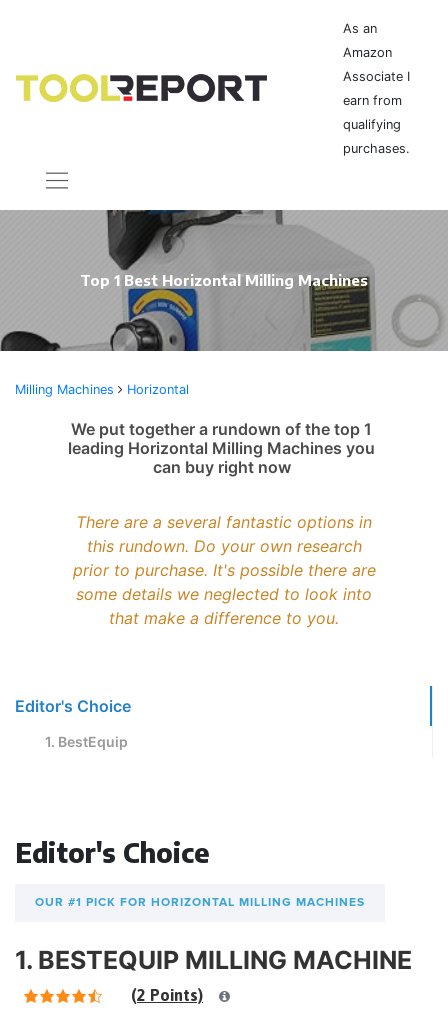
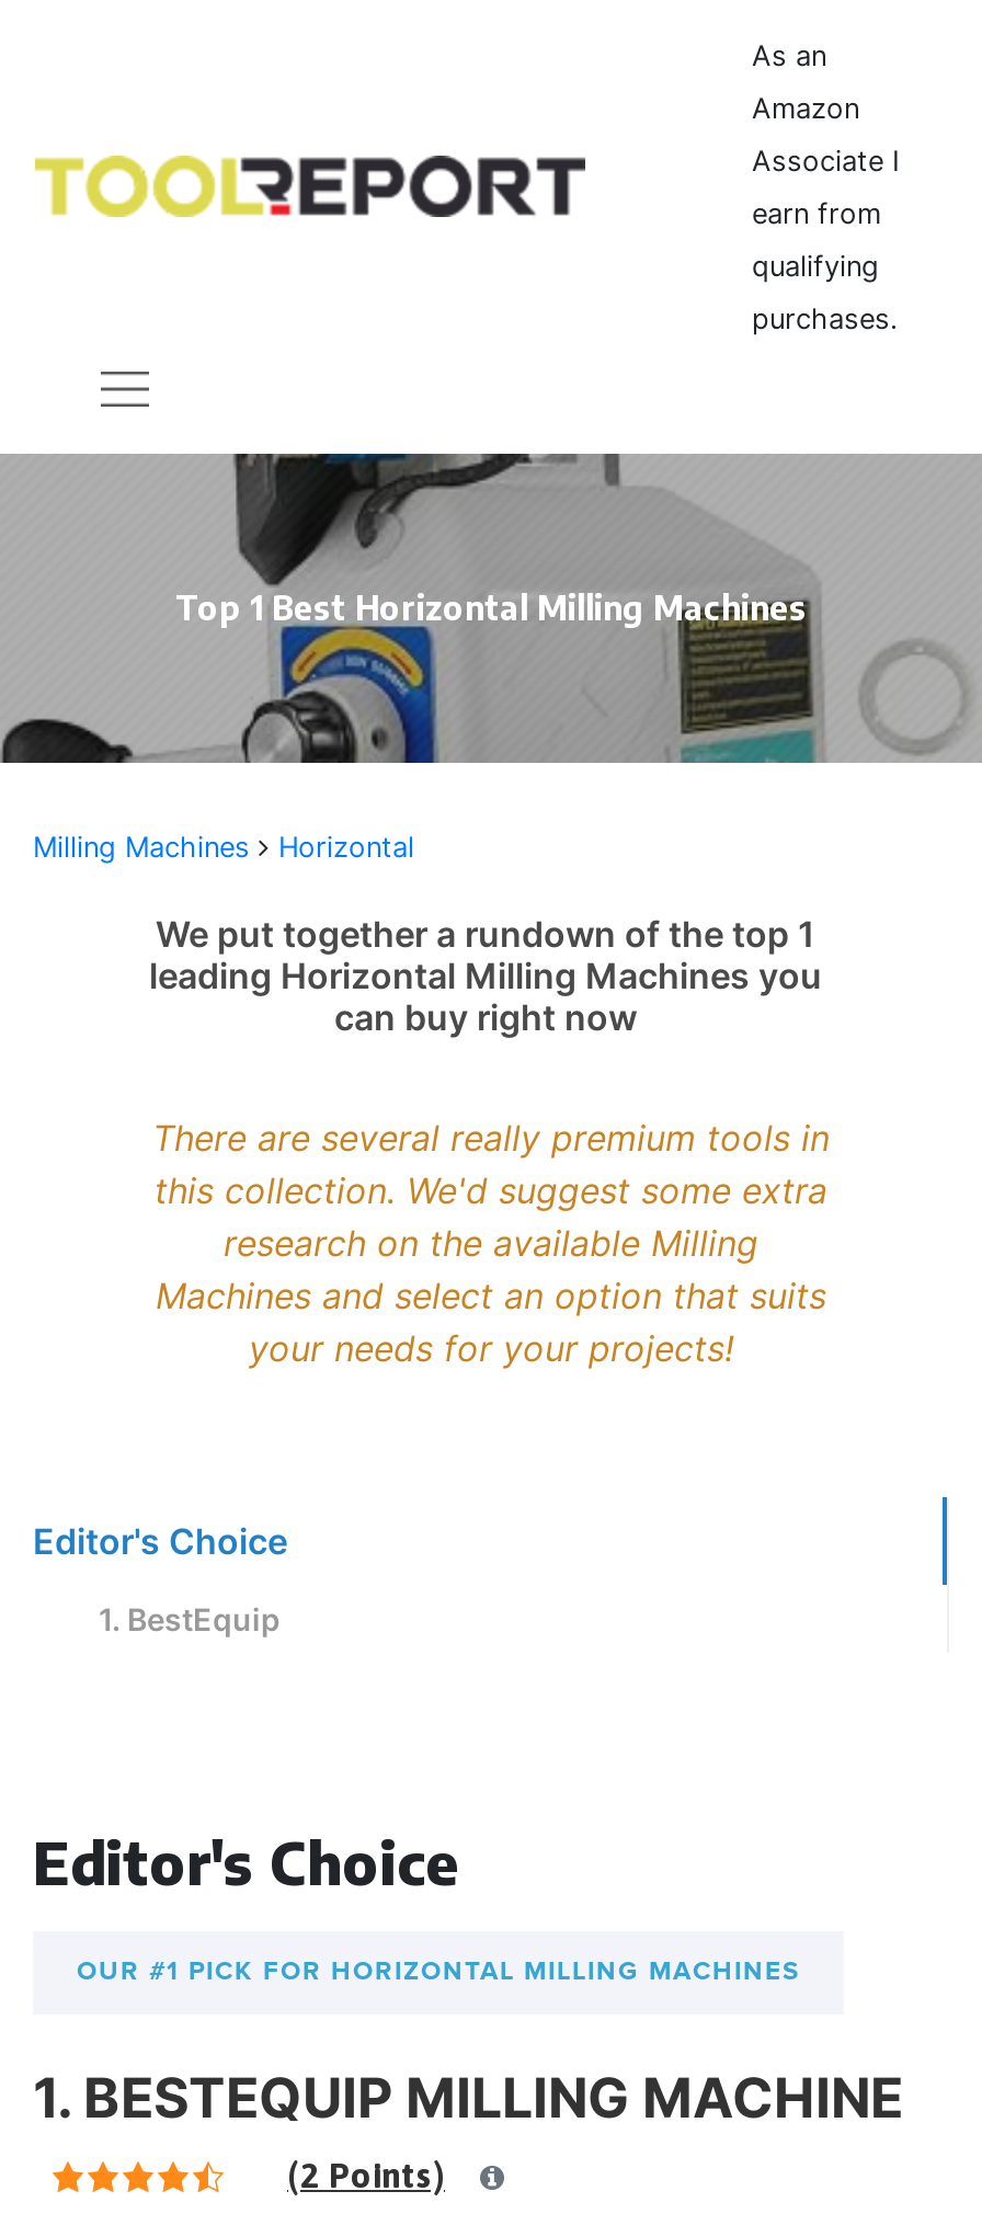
[72,512,375,628] There are a several fantastic options in | this rundown. Do your own research | prior to purchase. It's possible there are | some details we neglected to look into | that make a difference to you. -> [152,1115,830,1370] There are several really premium tools in | this collection. We'd suggest some extra | research on the available Milling | Machines and select an option that suits | your needs for your projects!

